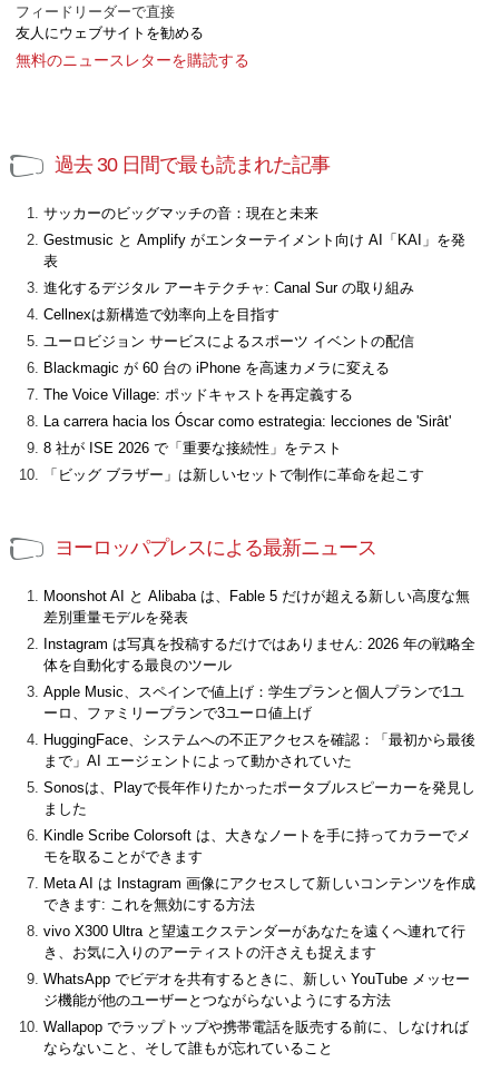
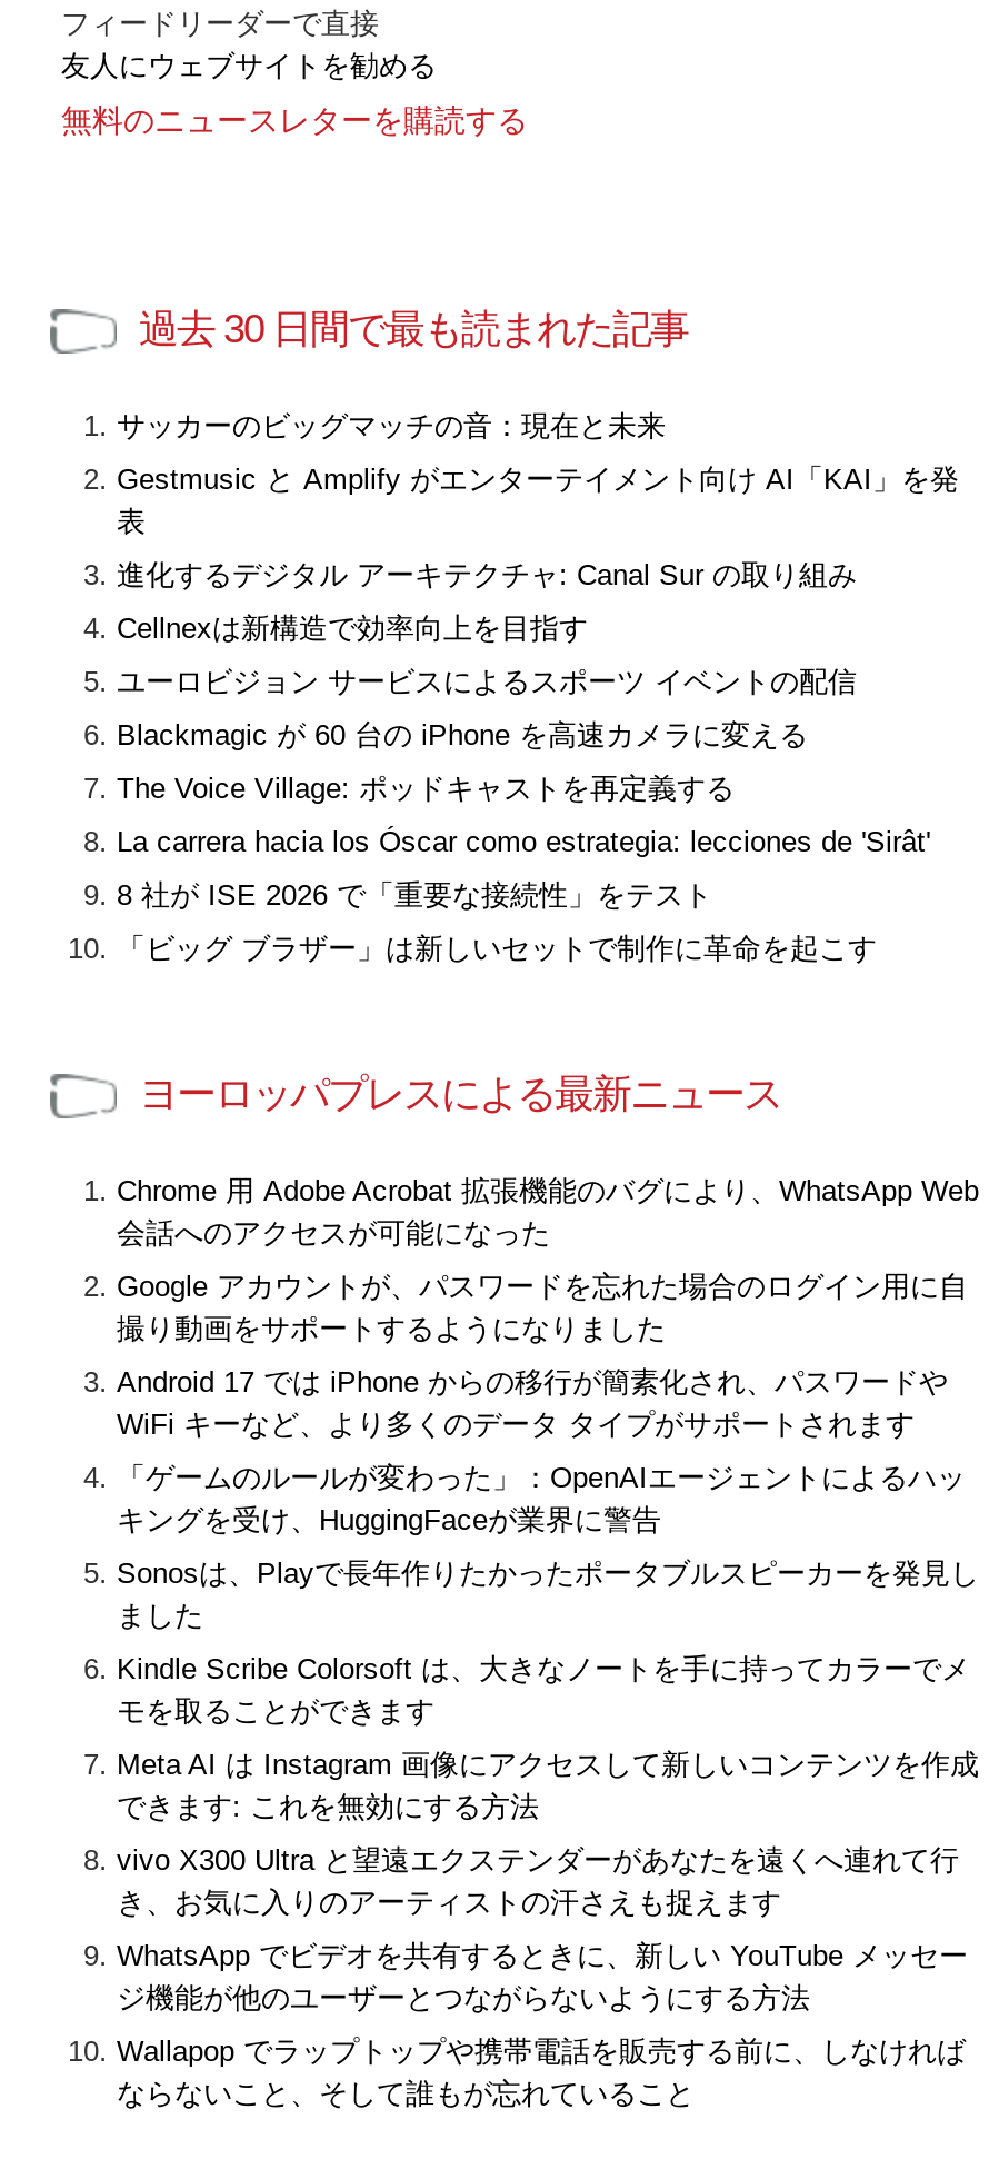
[43,588,470,626] Moonshot AI と Alibaba は、Fable 5 だけが超える新しい高度な無 | 差別重量モデルを発表 -> [117,1174,979,1250] Chrome 用 Adobe Acrobat 拡張機能のバグにより、WhatsApp Web | 会話へのアクセスが可能になった
[43,636,475,673] Instagram は写真を投稿するだけではありません: 2026 年の戦略全 | 体を自動化する最良のツール -> [117,1270,968,1345] Google アカウントが、パスワードを忘れた場合のログイン用に自 | 撮り動画をサポートするようになりました
[43,683,464,721] Apple Music、スペインで値上げ：学生プランと個人プランで1ユ | ーロ、ファミリープランで3ユーロ値上げ -> [117,1365,948,1441] Android 17 では iPhone からの移行が簡素化され、パスワードや | WiFi キーなど、より多くのデータ タイプがサポートされます
[43,731,475,769] HuggingFace、システムへの不正アクセスを確認：「最初から最後 | まで」AI エージェントによって動かされていた -> [117,1461,966,1536] 「ゲームのルールが変わった」：OpenAIエージェントによるハッ | キングを受け、HuggingFaceが業界に警告

